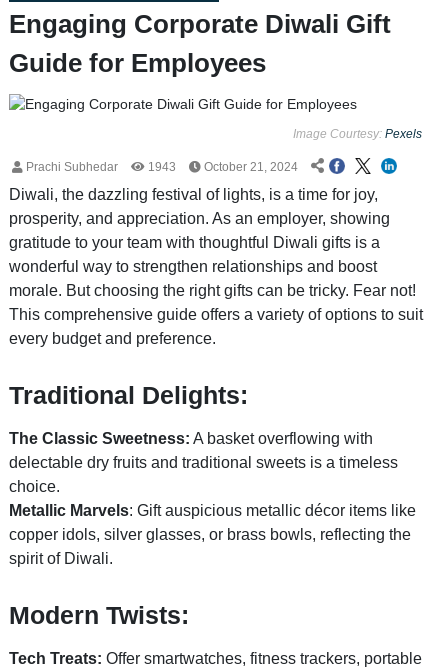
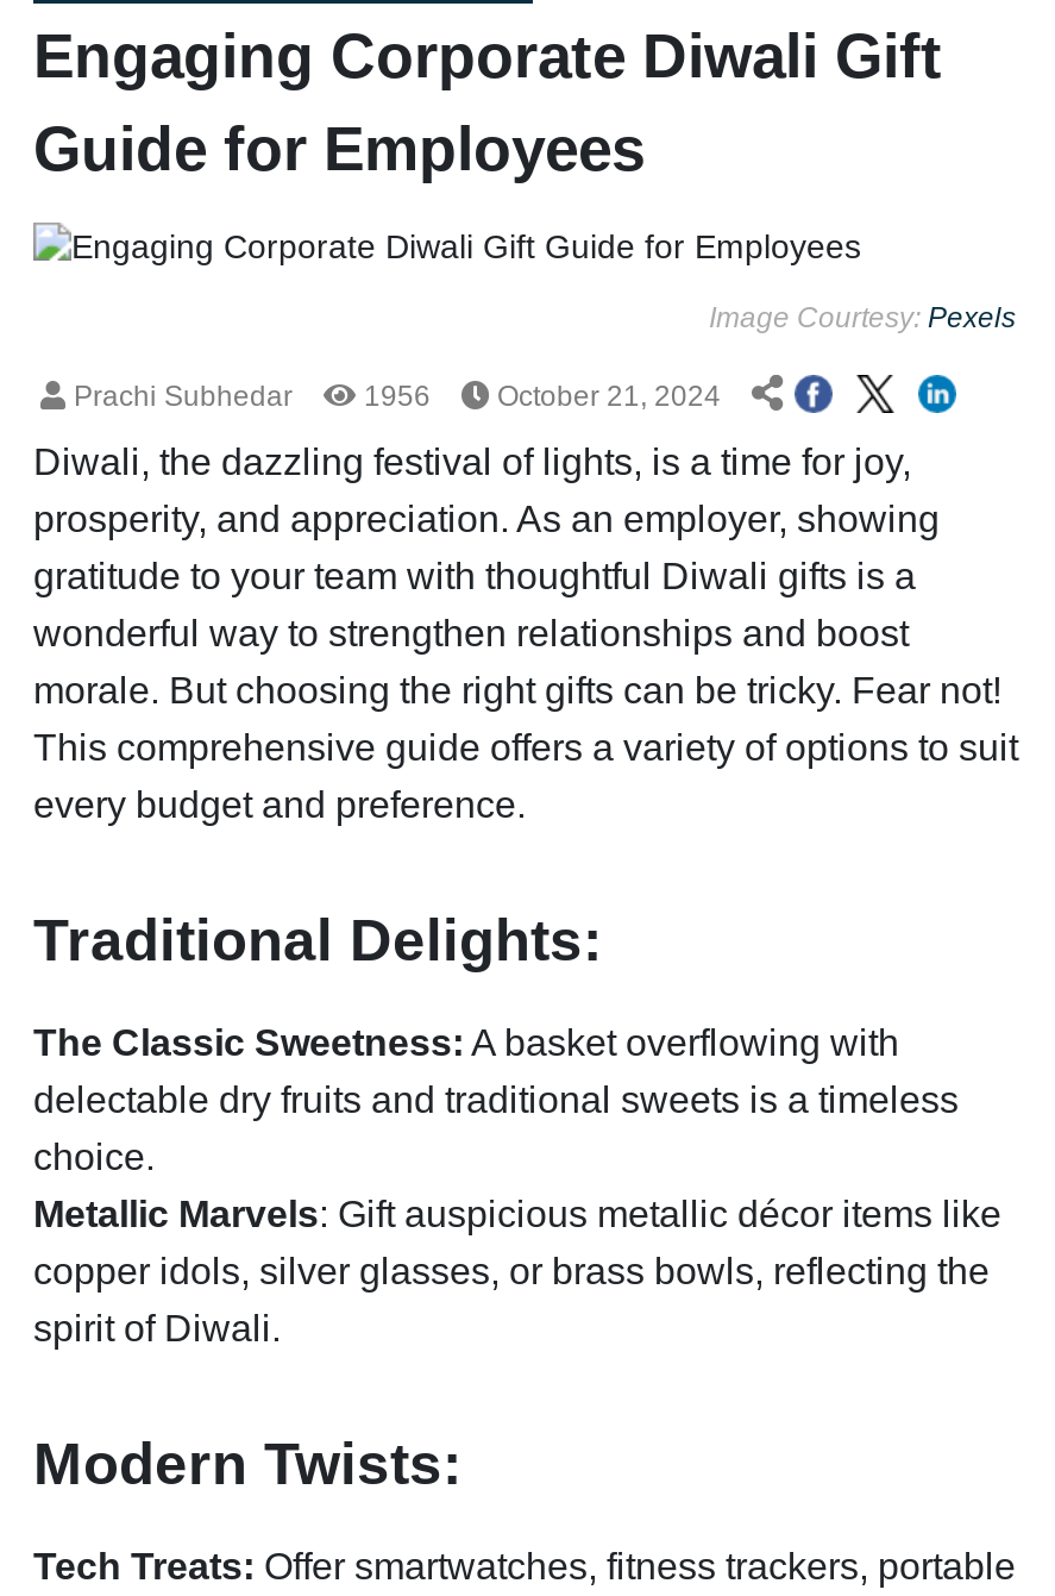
[23,160,298,174] Prachi Subhedar 1943 October 21, 2024 -> [67,380,721,413] Prachi Subhedar 1956 October 21, 2024

